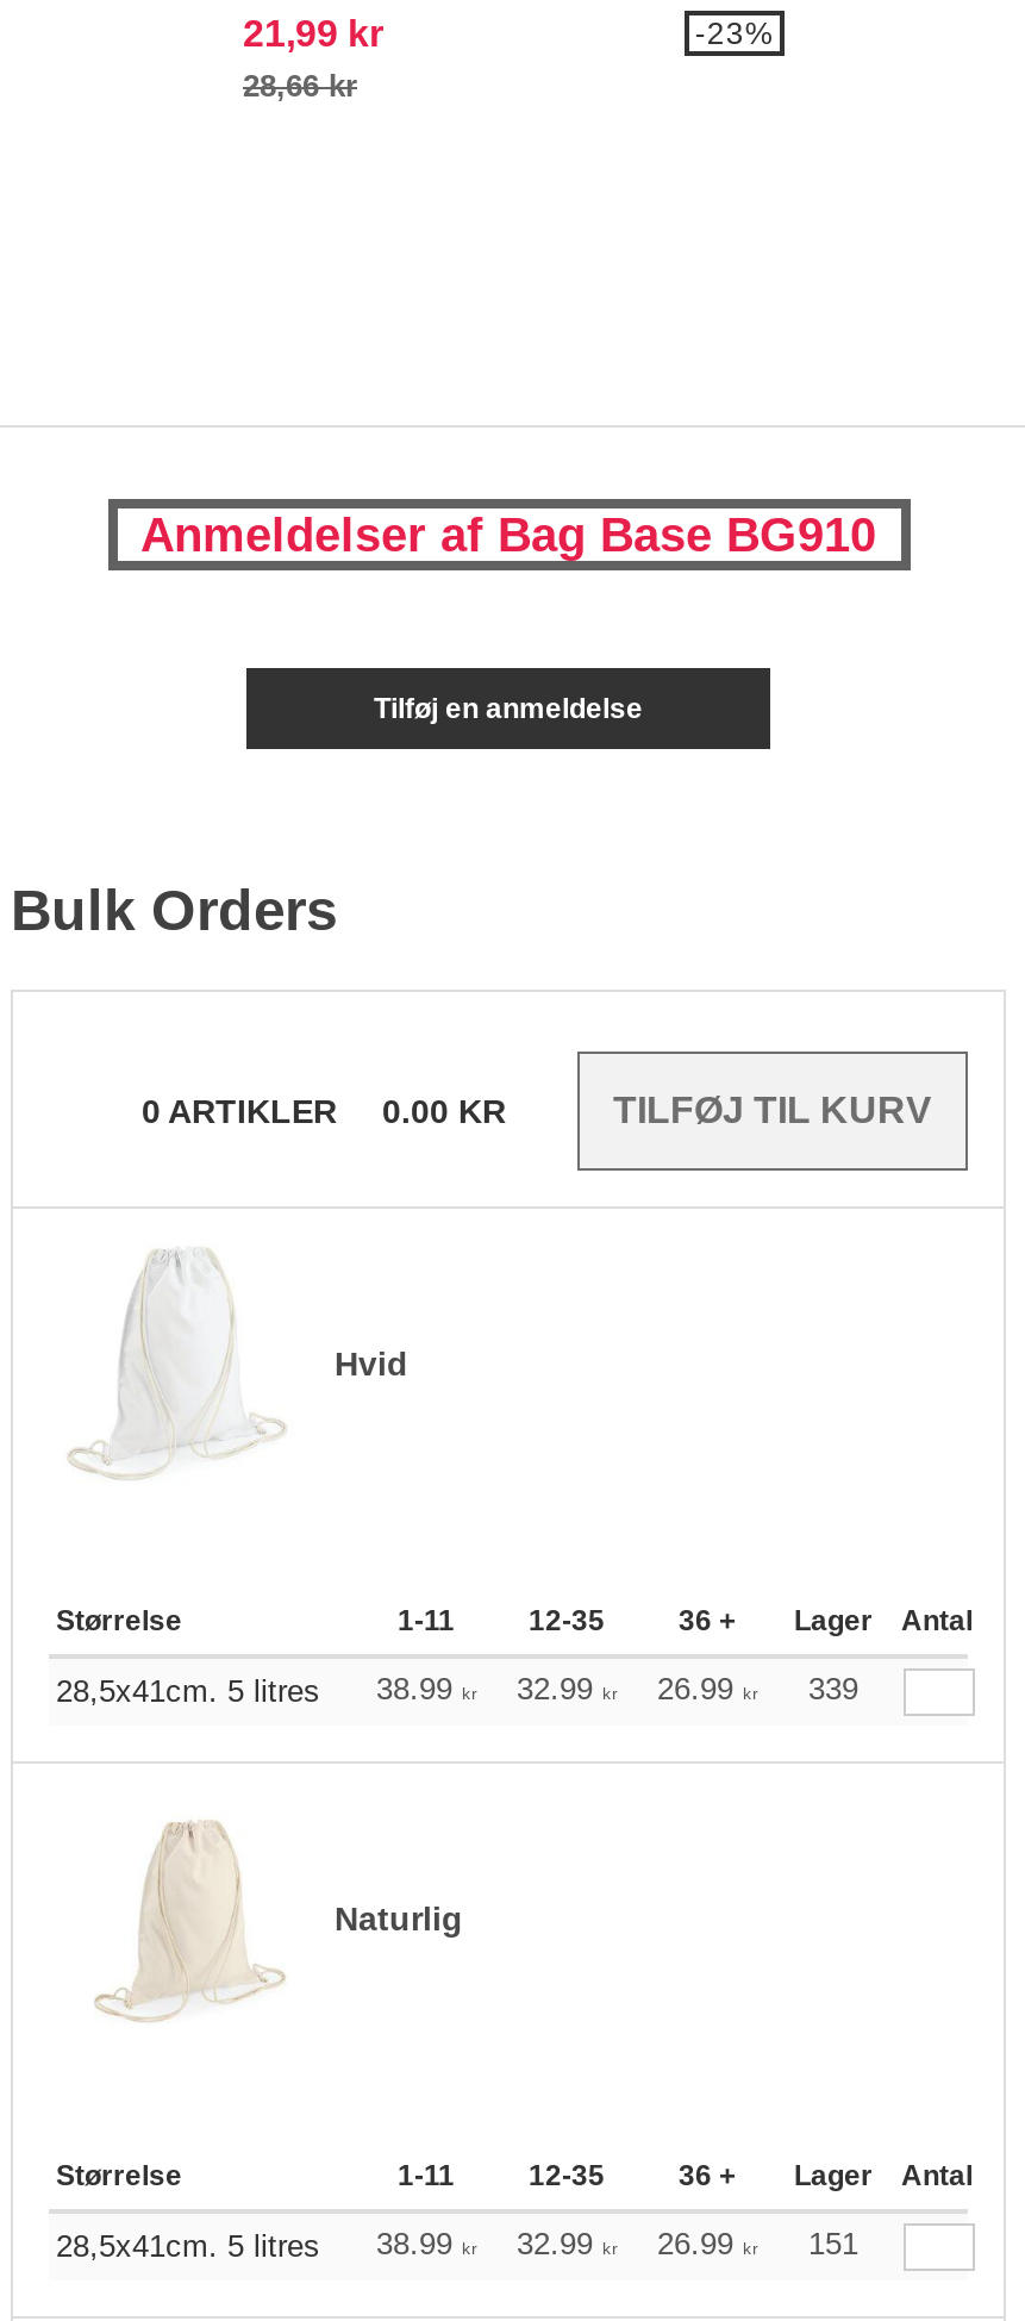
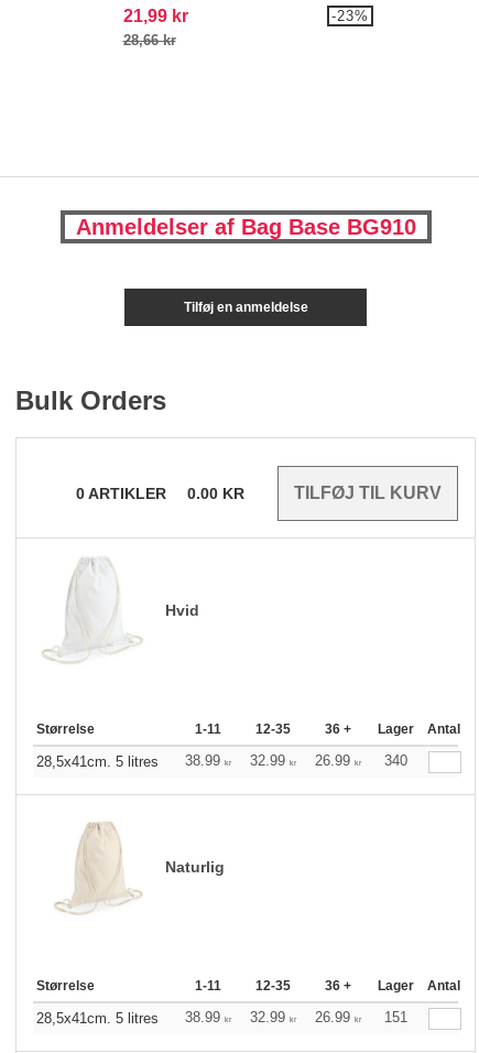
[56,1672,858,1710] 28,5x41cm. 5 litres 38.99 kr 32.99 kr 26.99 kr 339 -> [36,753,407,770] 28,5x41cm. 5 litres 38.99 kr 32.99 kr 26.99 kr 340

